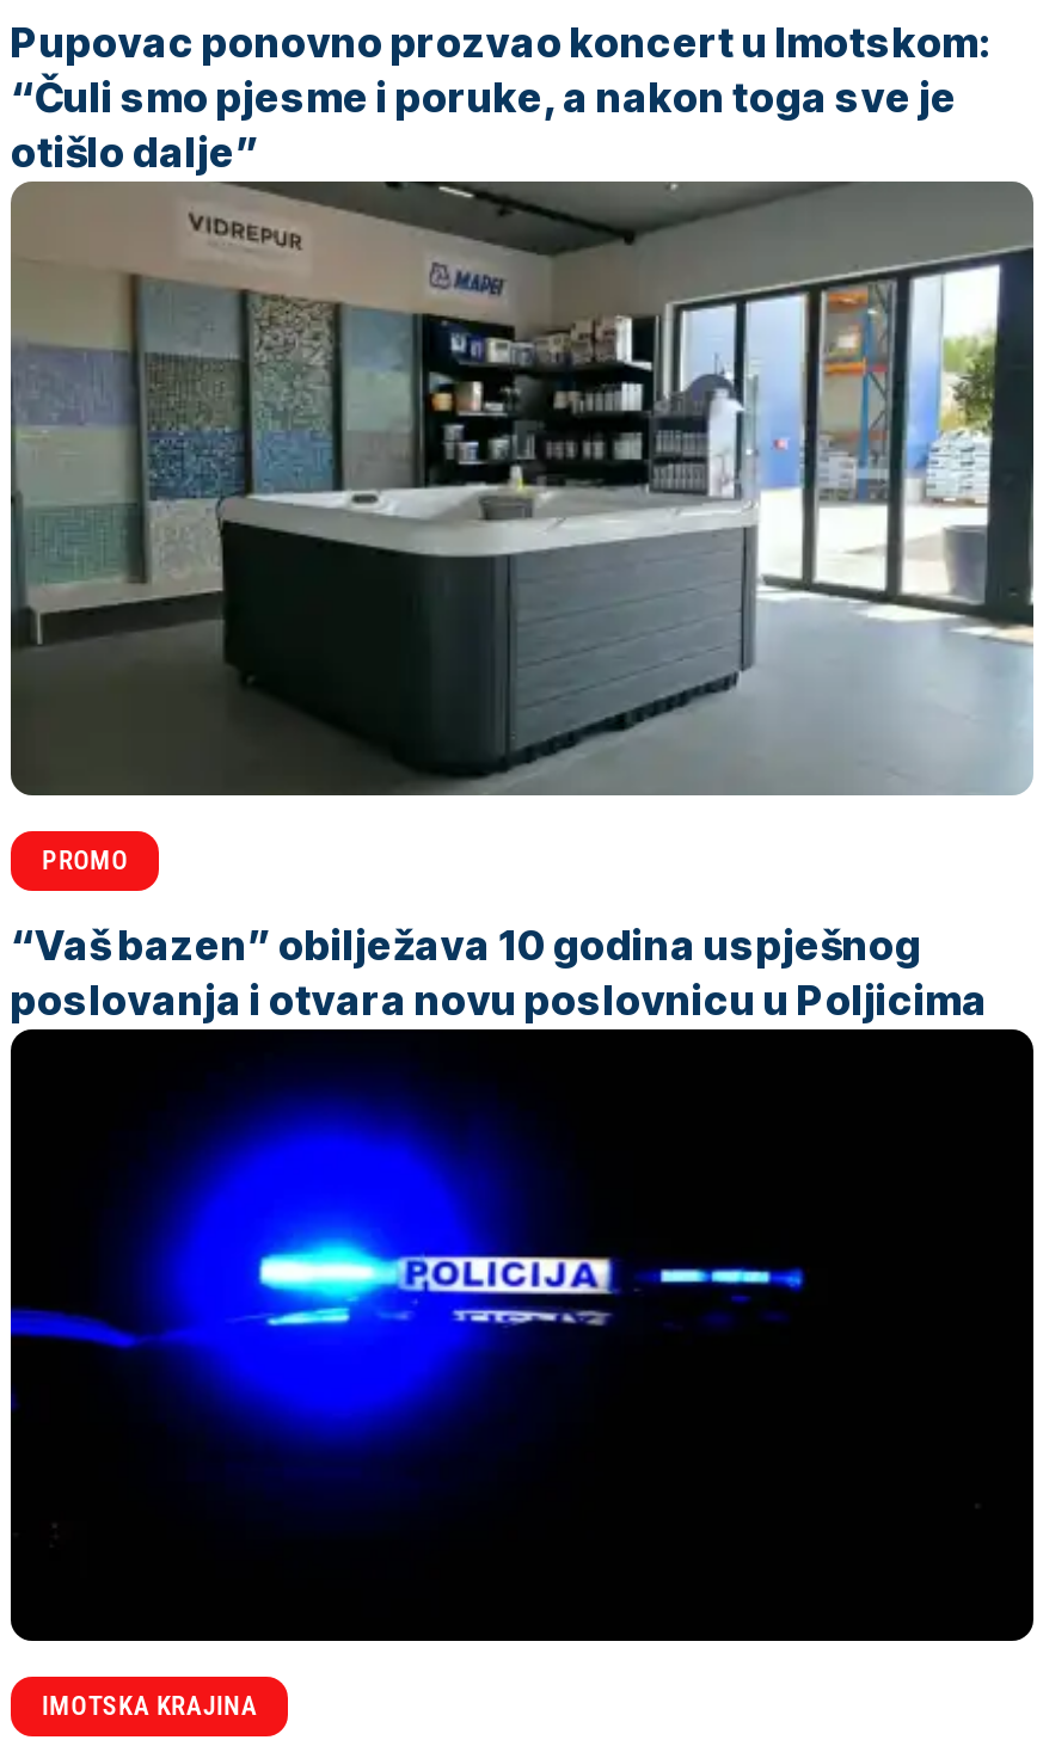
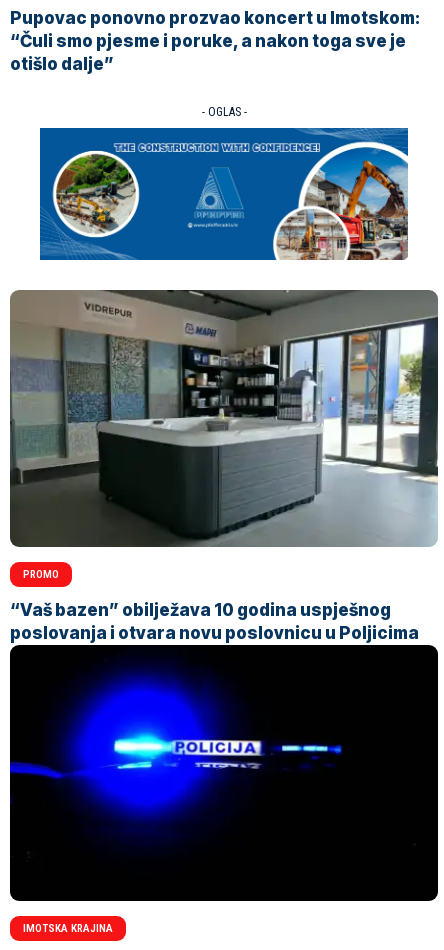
none -> [39,127,409,261] [image]
none -> [201,105,246,119] - OGLAS -

